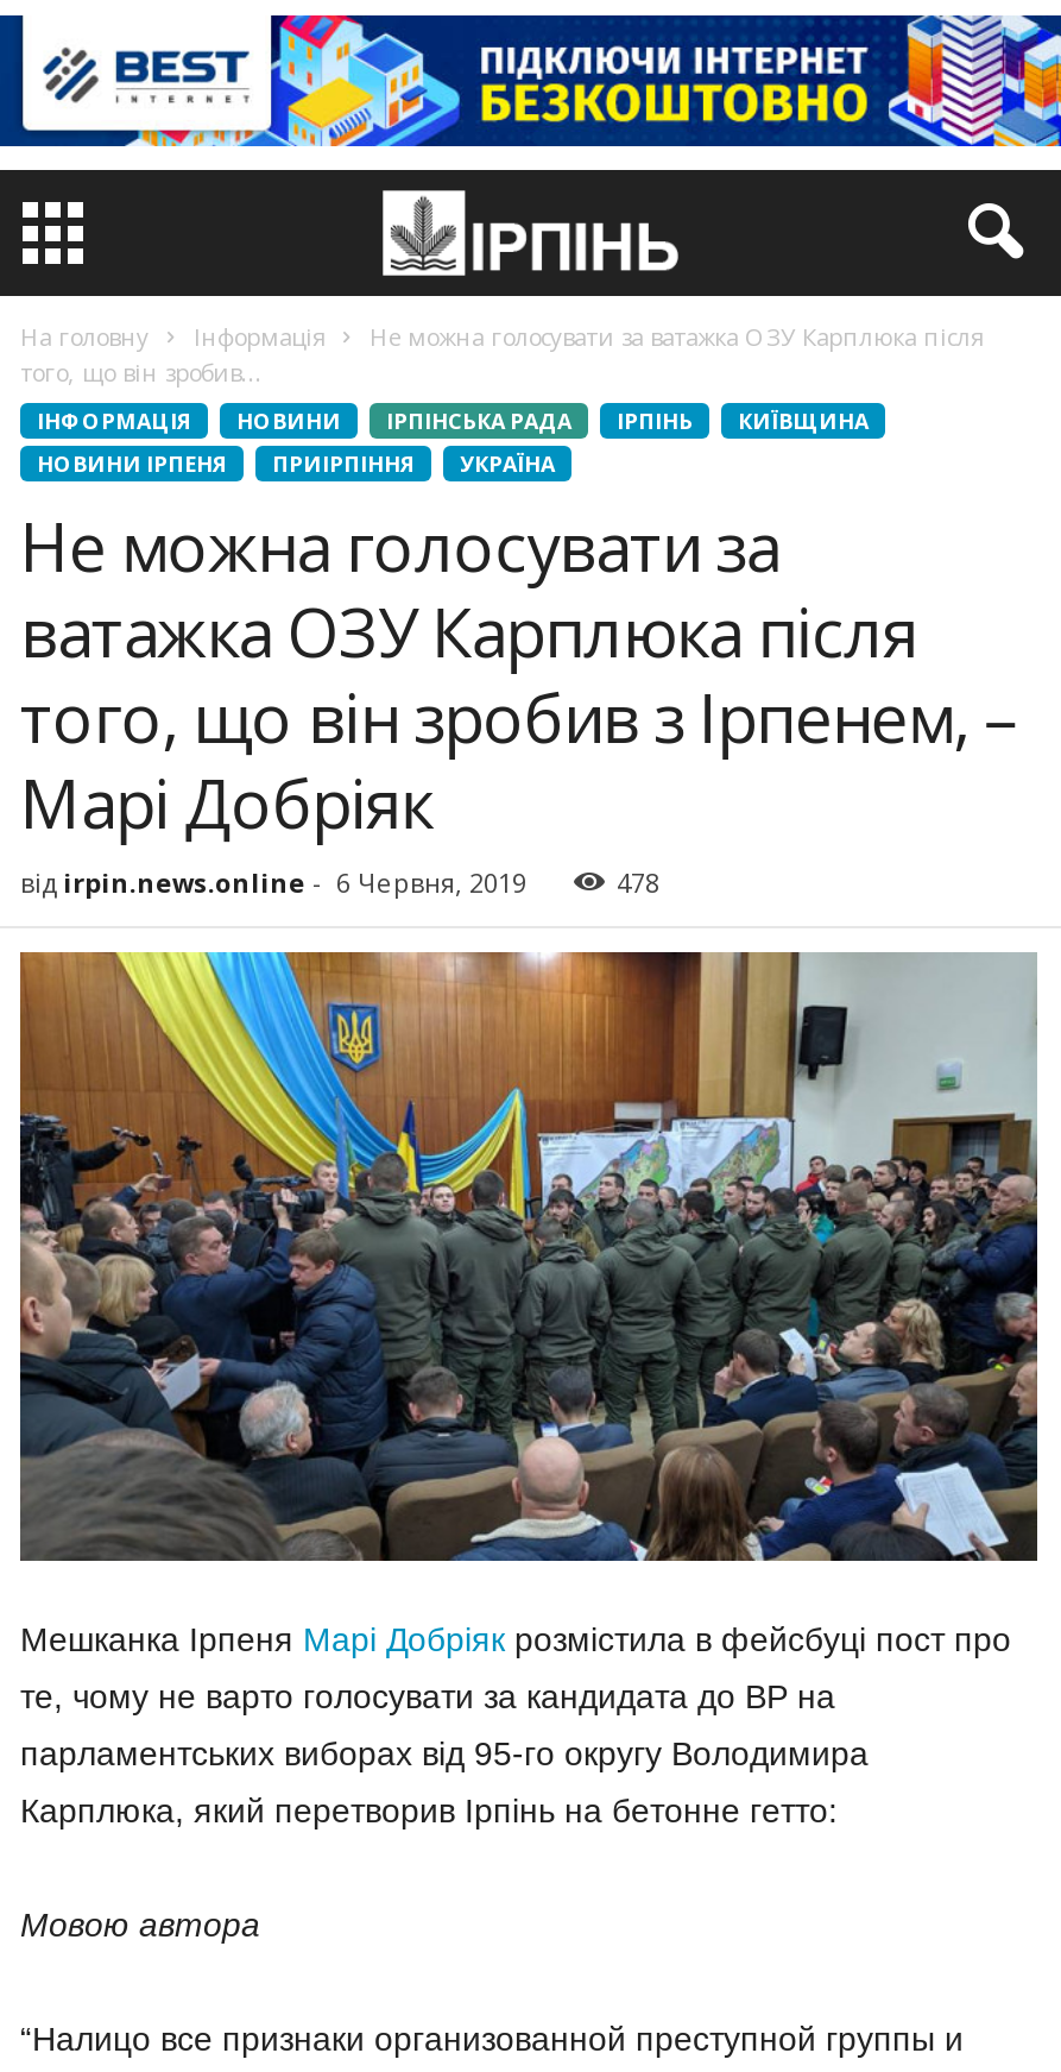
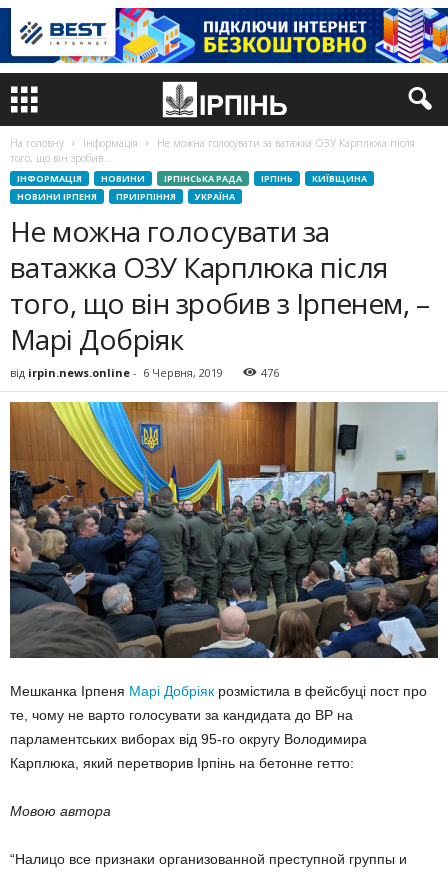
[617,864,659,900] 478 -> [261,365,279,380] 476

